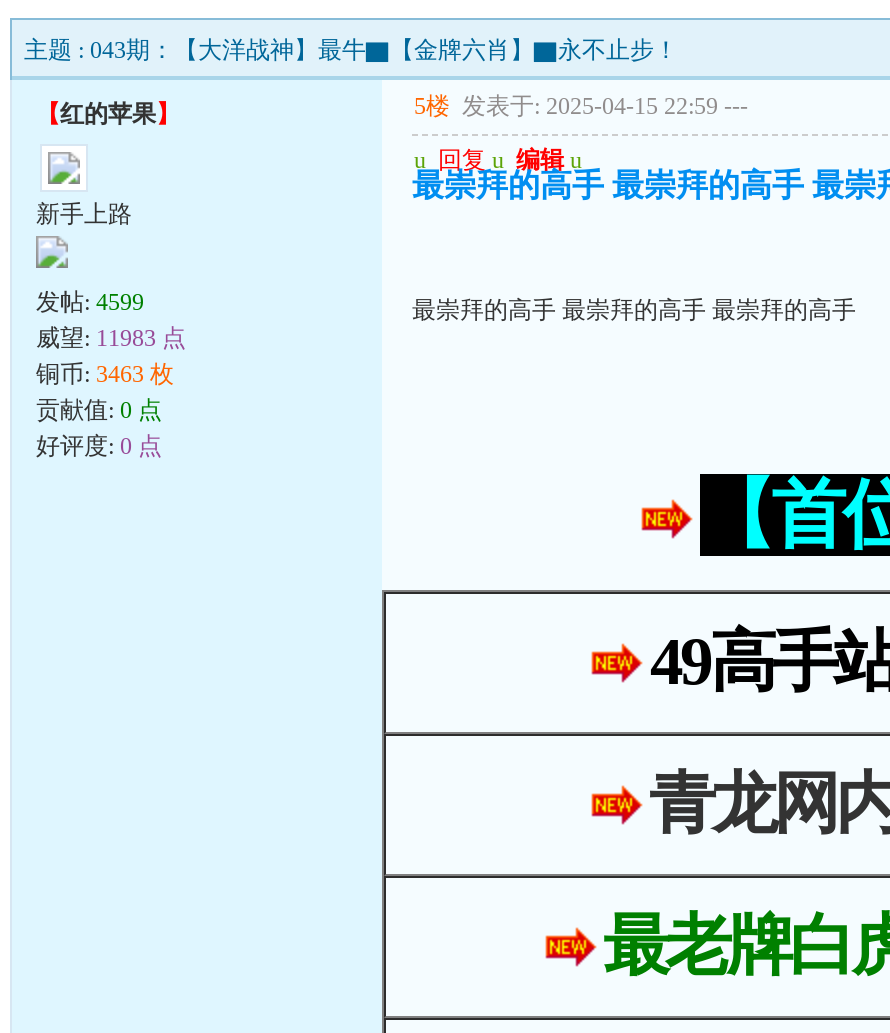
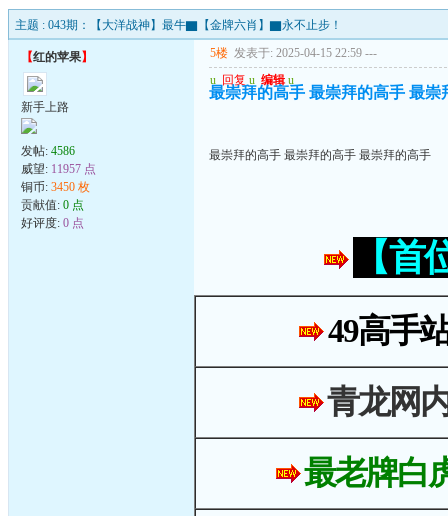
[36,288,144,316] 发帖: 4599 -> [21,144,75,158] 发帖: 4586
[36,324,186,352] 威望: 11983 点 -> [21,162,96,176] 威望: 11957 点
[36,360,174,388] 铜币: 3463 枚 -> [21,180,90,194] 铜币: 3450 枚

